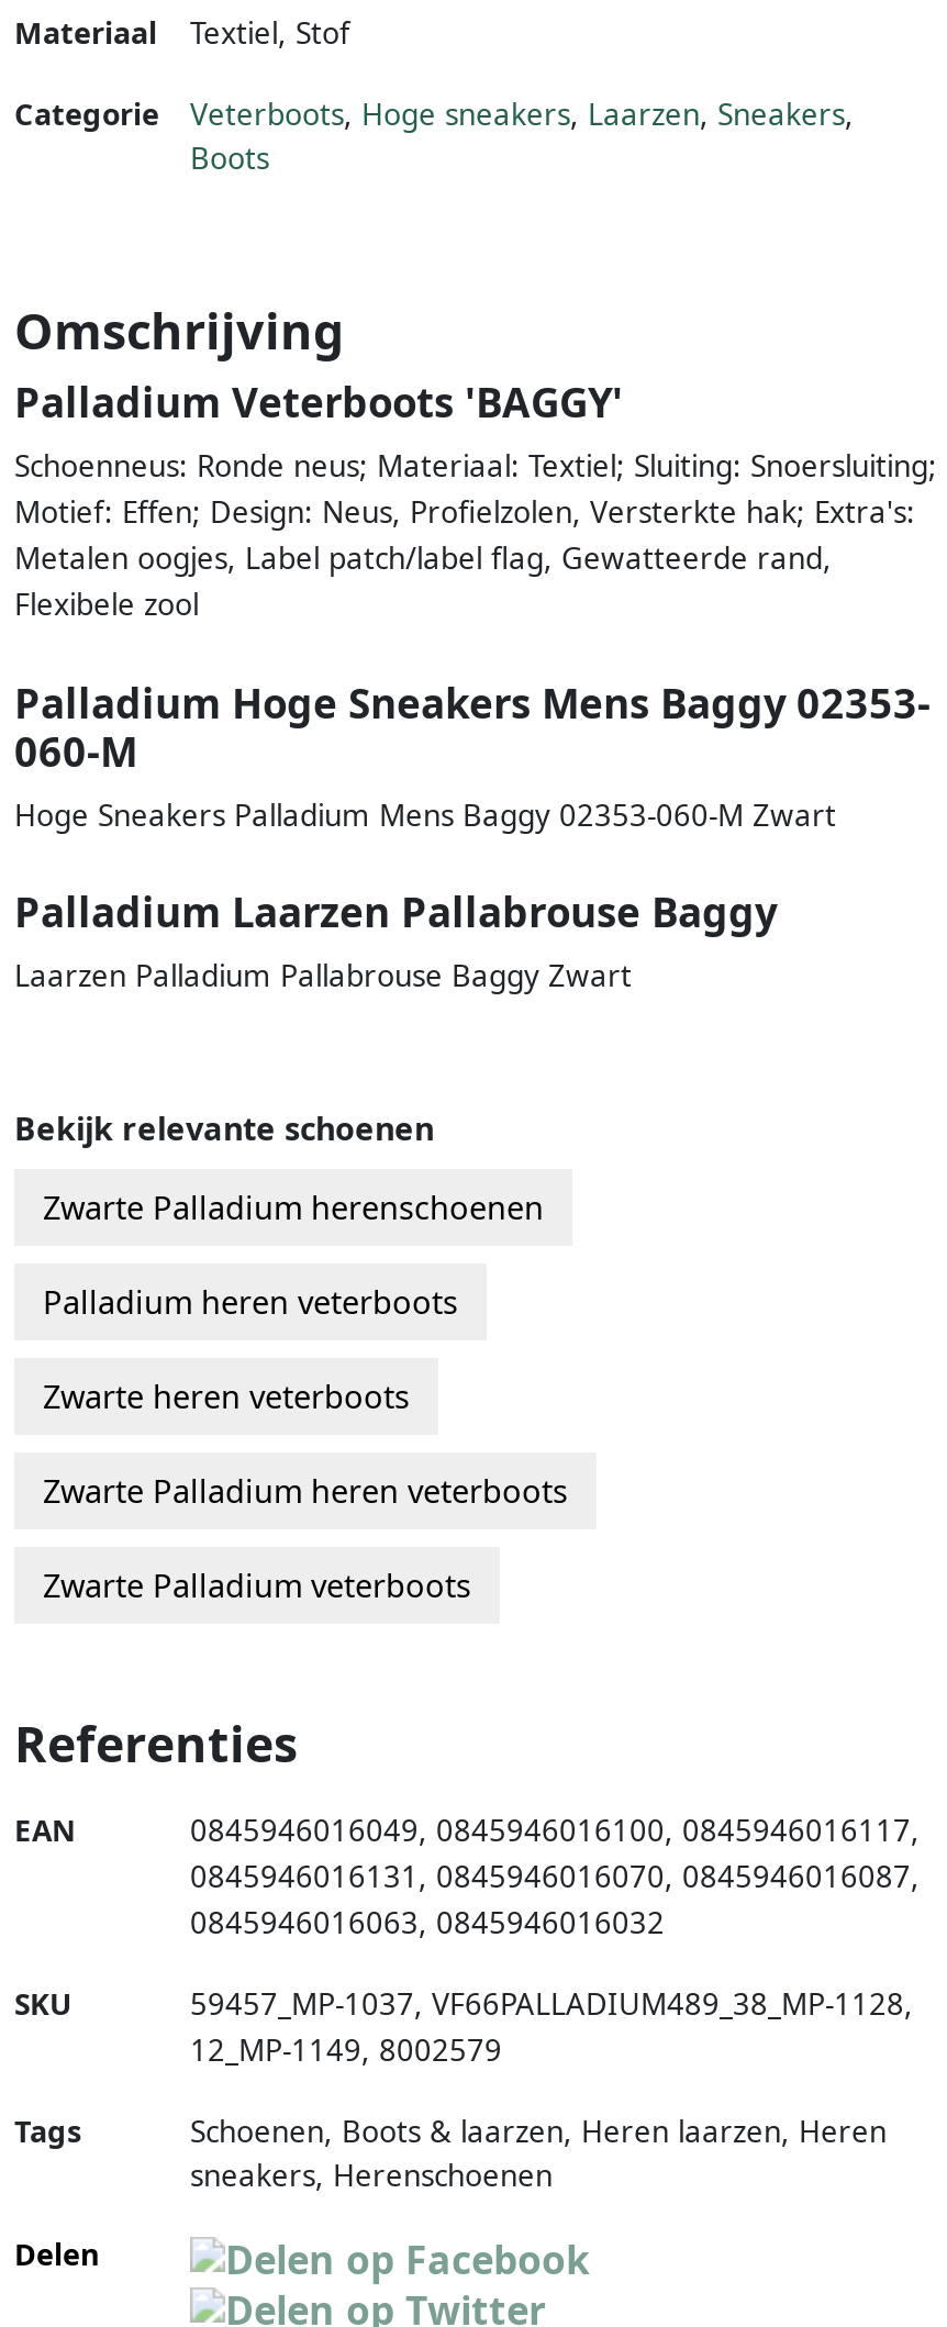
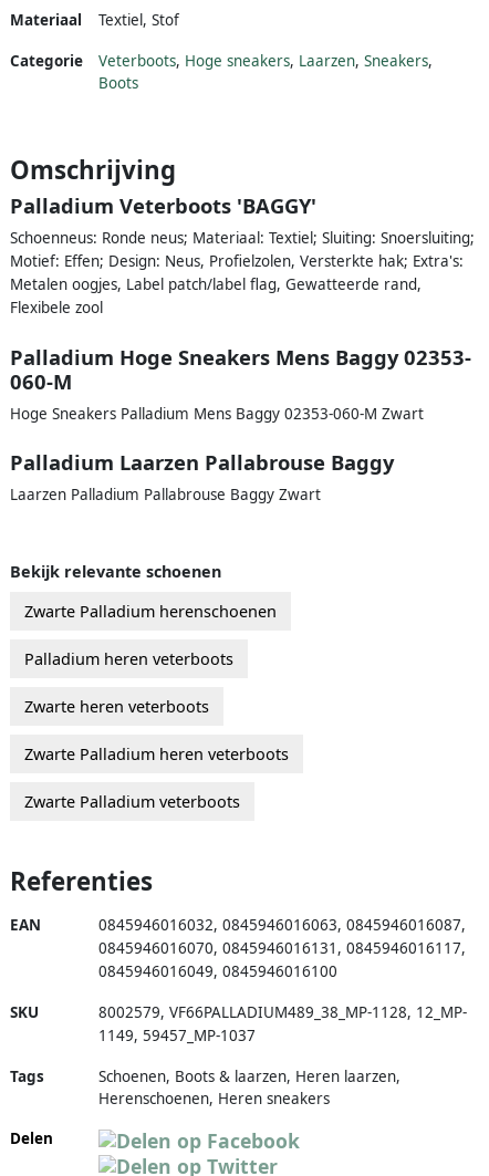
[190,1811,920,1850] 0845946016049, 0845946016100, 0845946016117, -> [98,915,466,935] 0845946016032, 0845946016063, 0845946016087,
[190,1857,920,1897] 0845946016131, 0845946016070, 0845946016087, -> [98,938,466,958] 0845946016070, 0845946016131, 0845946016117,
[190,1903,665,1943] 0845946016063, 0845946016032 -> [98,961,337,981] 0845946016049, 0845946016100
[190,1984,913,2070] 59457_MP-1037, VF66PALLADIUM489_38_MP-1128, | 12_MP-1149, 8002579 -> [98,1002,467,1046] 8002579, VF66PALLADIUM489_38_MP-1128, 12_MP- | 1149, 59457_MP-1037
[190,2112,887,2195] Schoenen, Boots & laarzen, Heren laarzen, Heren | sneakers, Herenschoenen -> [98,1067,400,1109] Schoenen, Boots & laarzen, Heren laarzen, | Herenschoenen, Heren sneakers

